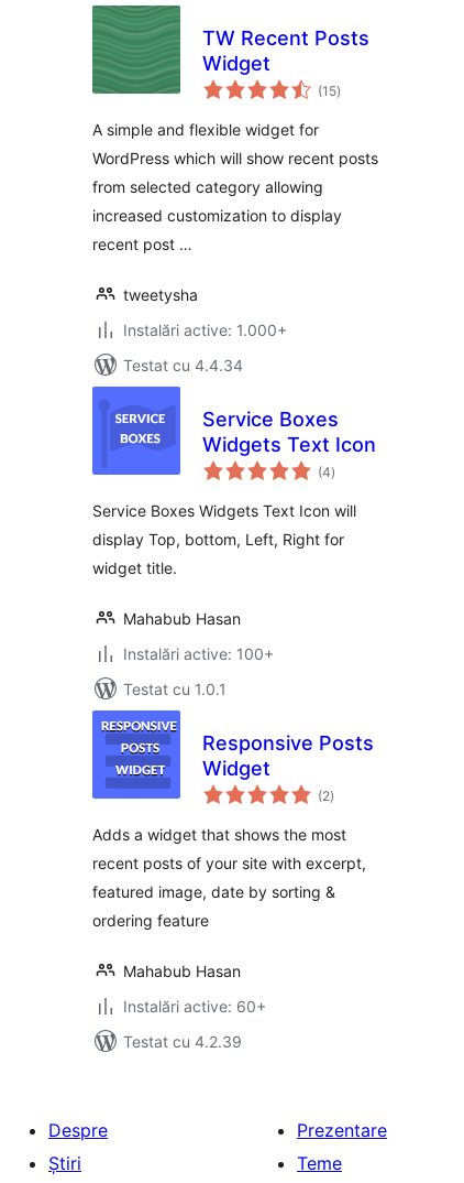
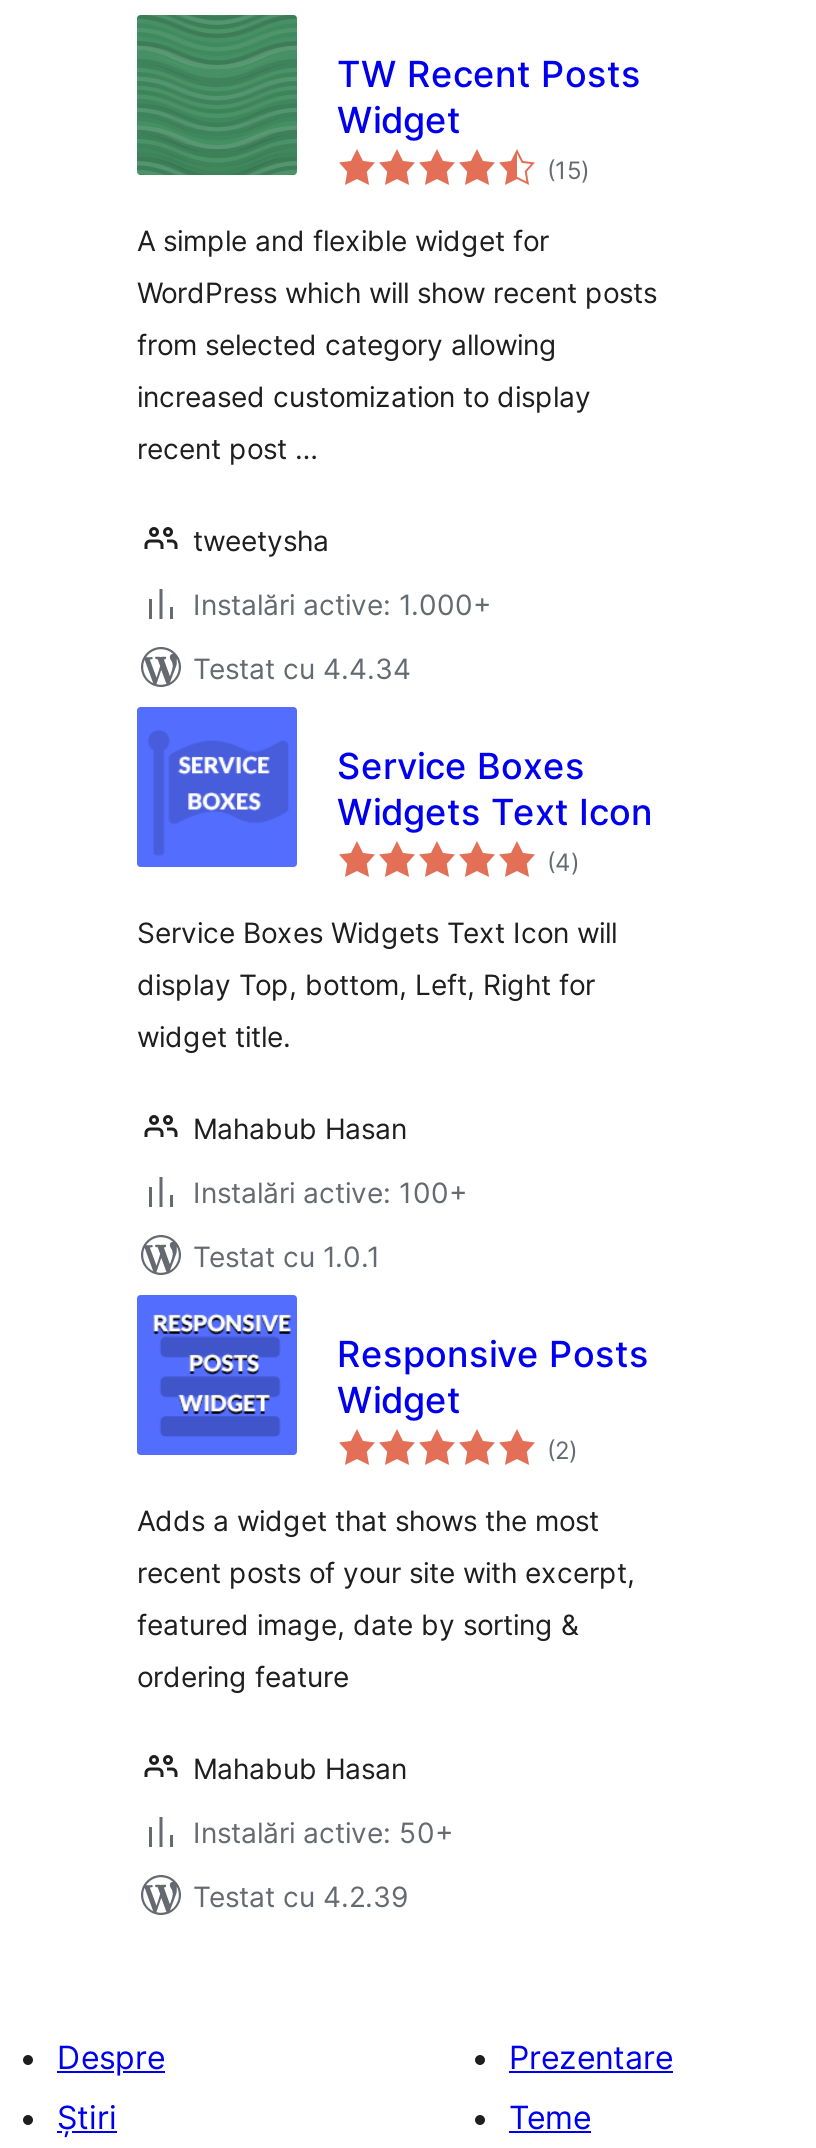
[123,997,266,1016] Instalări active: 60+ -> [193,1815,453,1849] Instalări active: 50+

